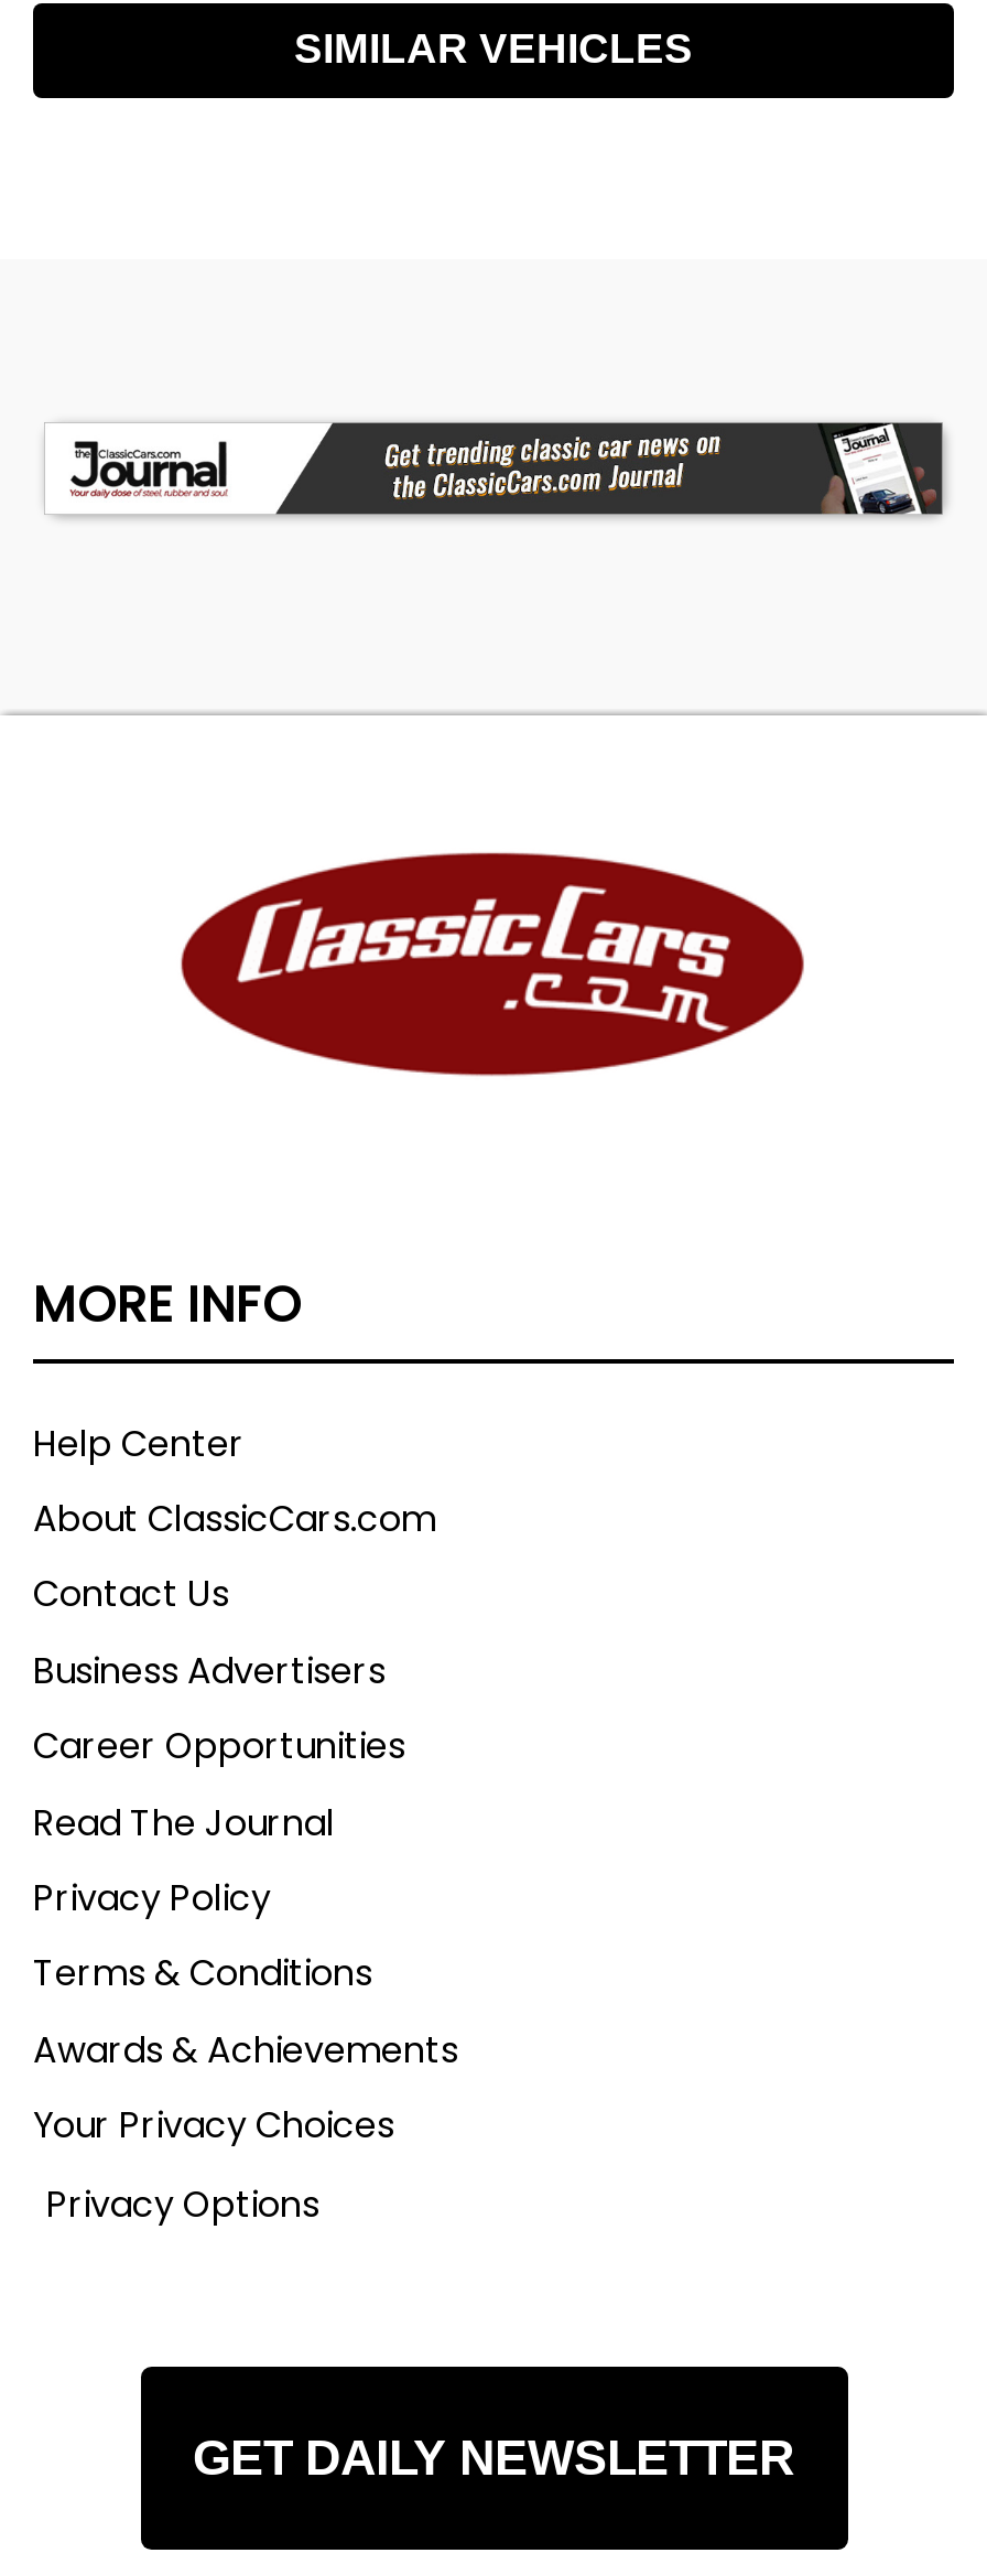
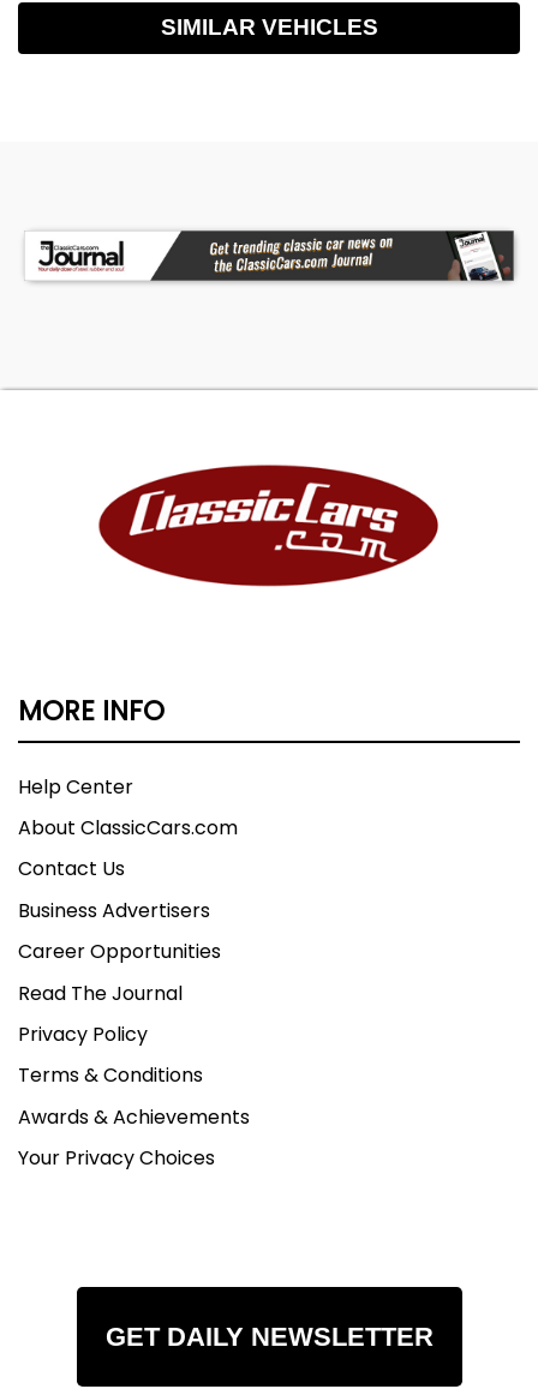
[46,2178,319,2229] Privacy Options -> none

